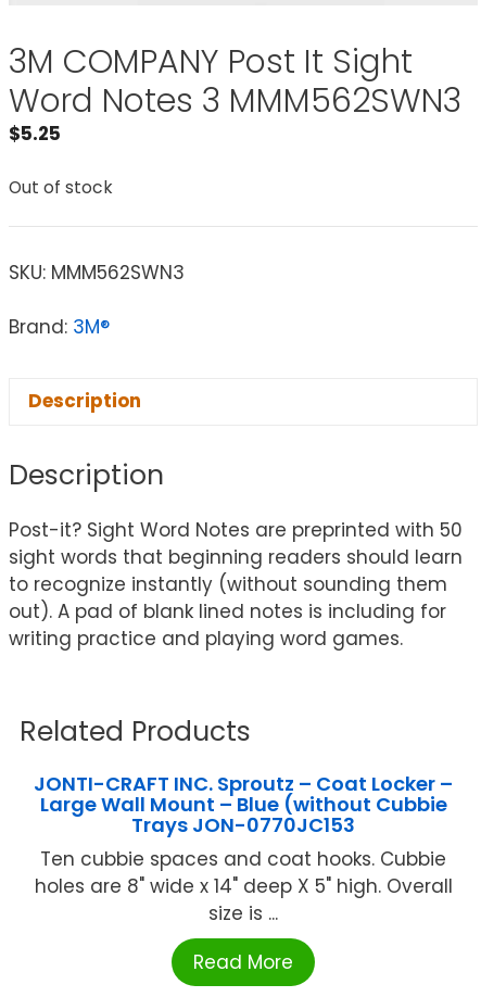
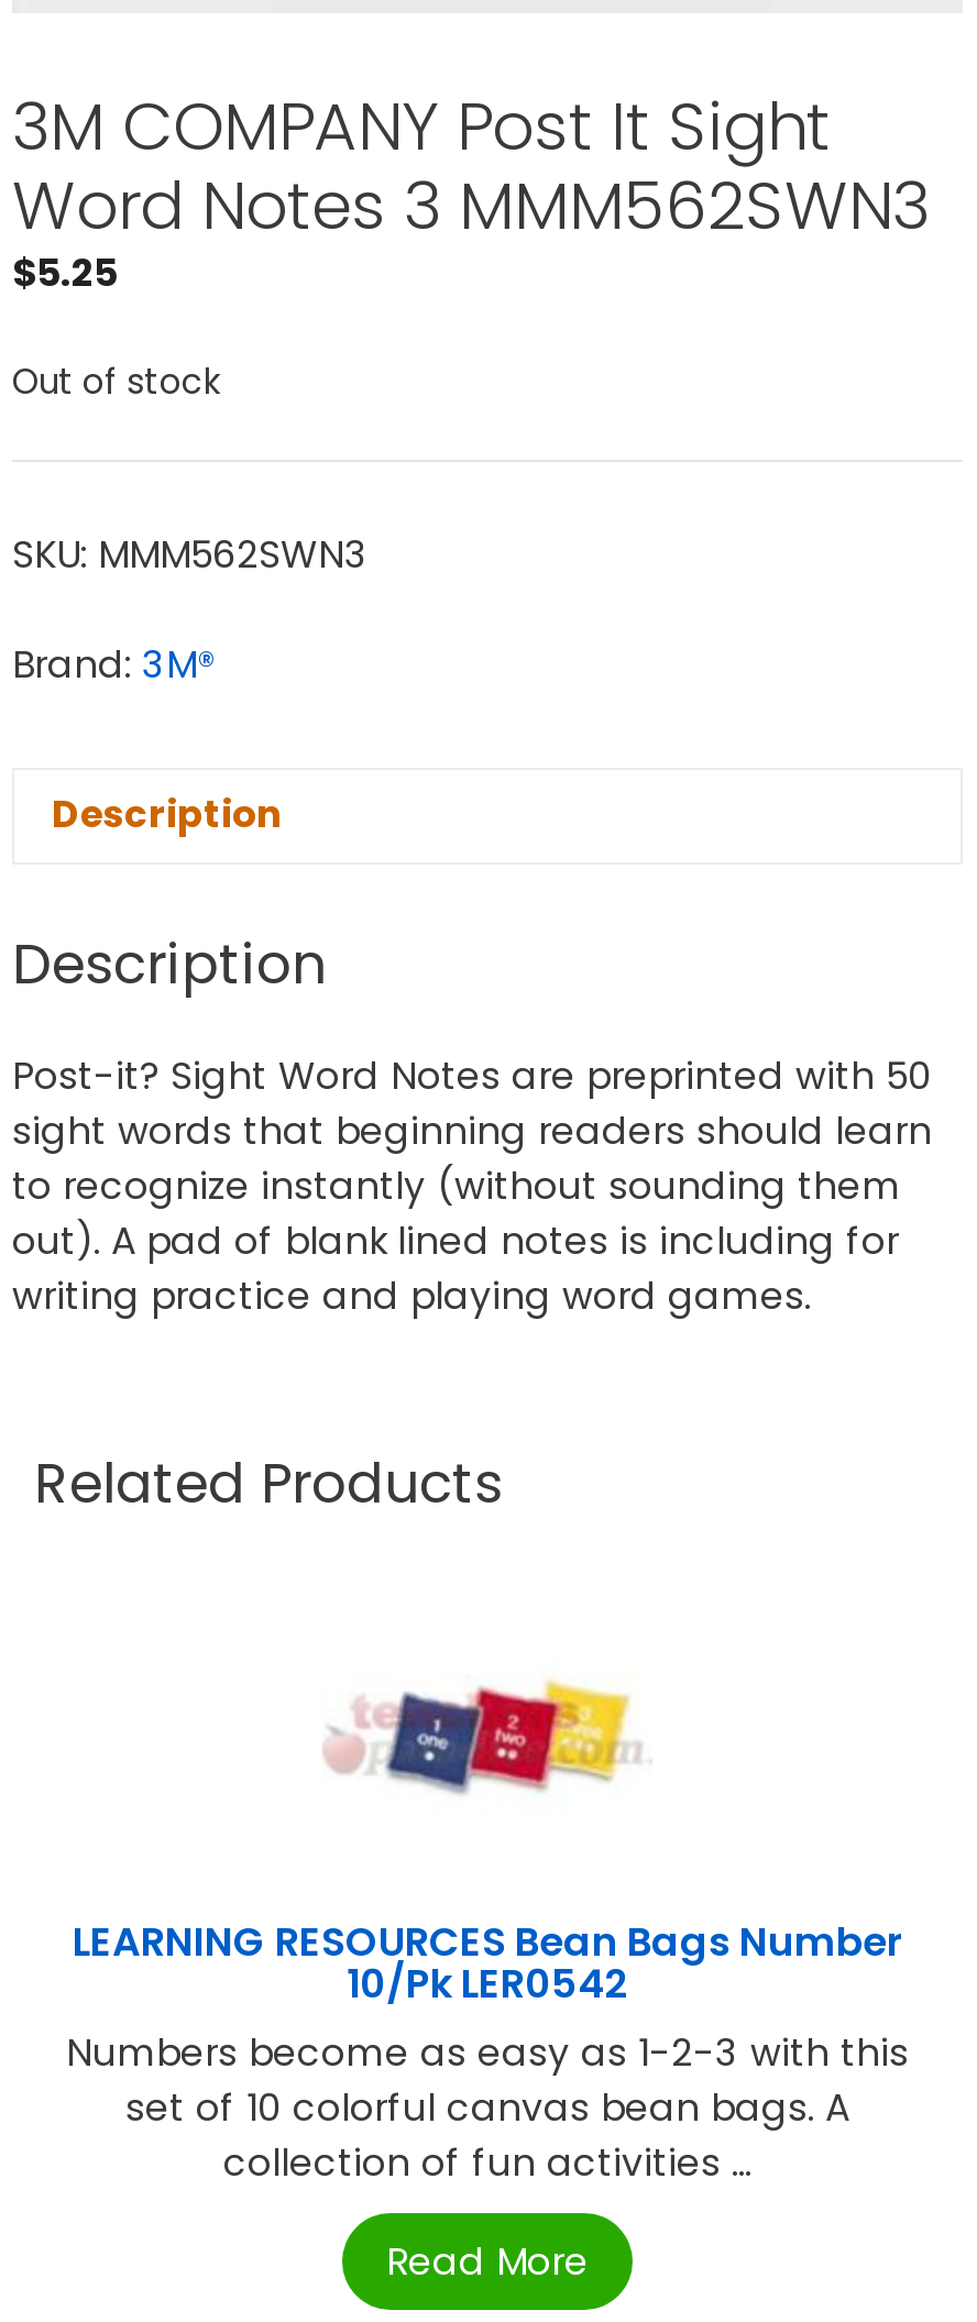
[34,770,453,927] JONTI-CRAFT INC. Sproutz – Coat Locker – | Large Wall Mount – Blue (without Cubbie | Trays JON-0770JC153 | Ten cubbie spaces and coat hooks. Cubbie | holes are 8" wide x 14" deep X 5" high. Overall | size is ... -> [66,1914,909,2189] LEARNING RESOURCES Bean Bags Number | 10/Pk LER0542 | Numbers become as easy as 1-2-3 with this | set of 10 colorful canvas bean bags. A | collection of fun activities ...

